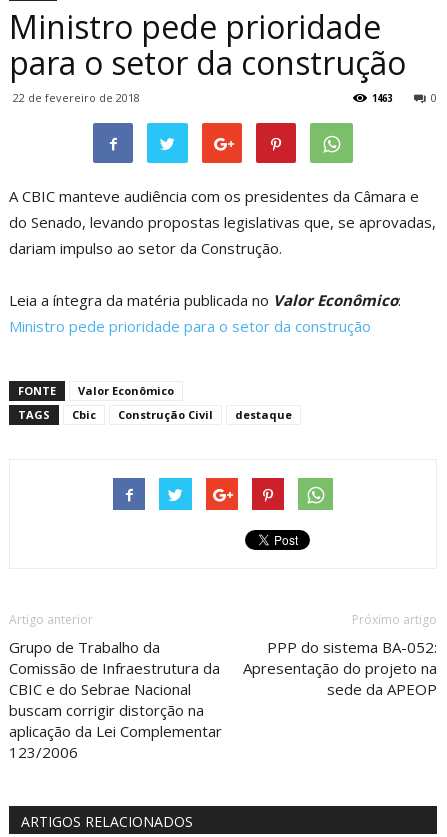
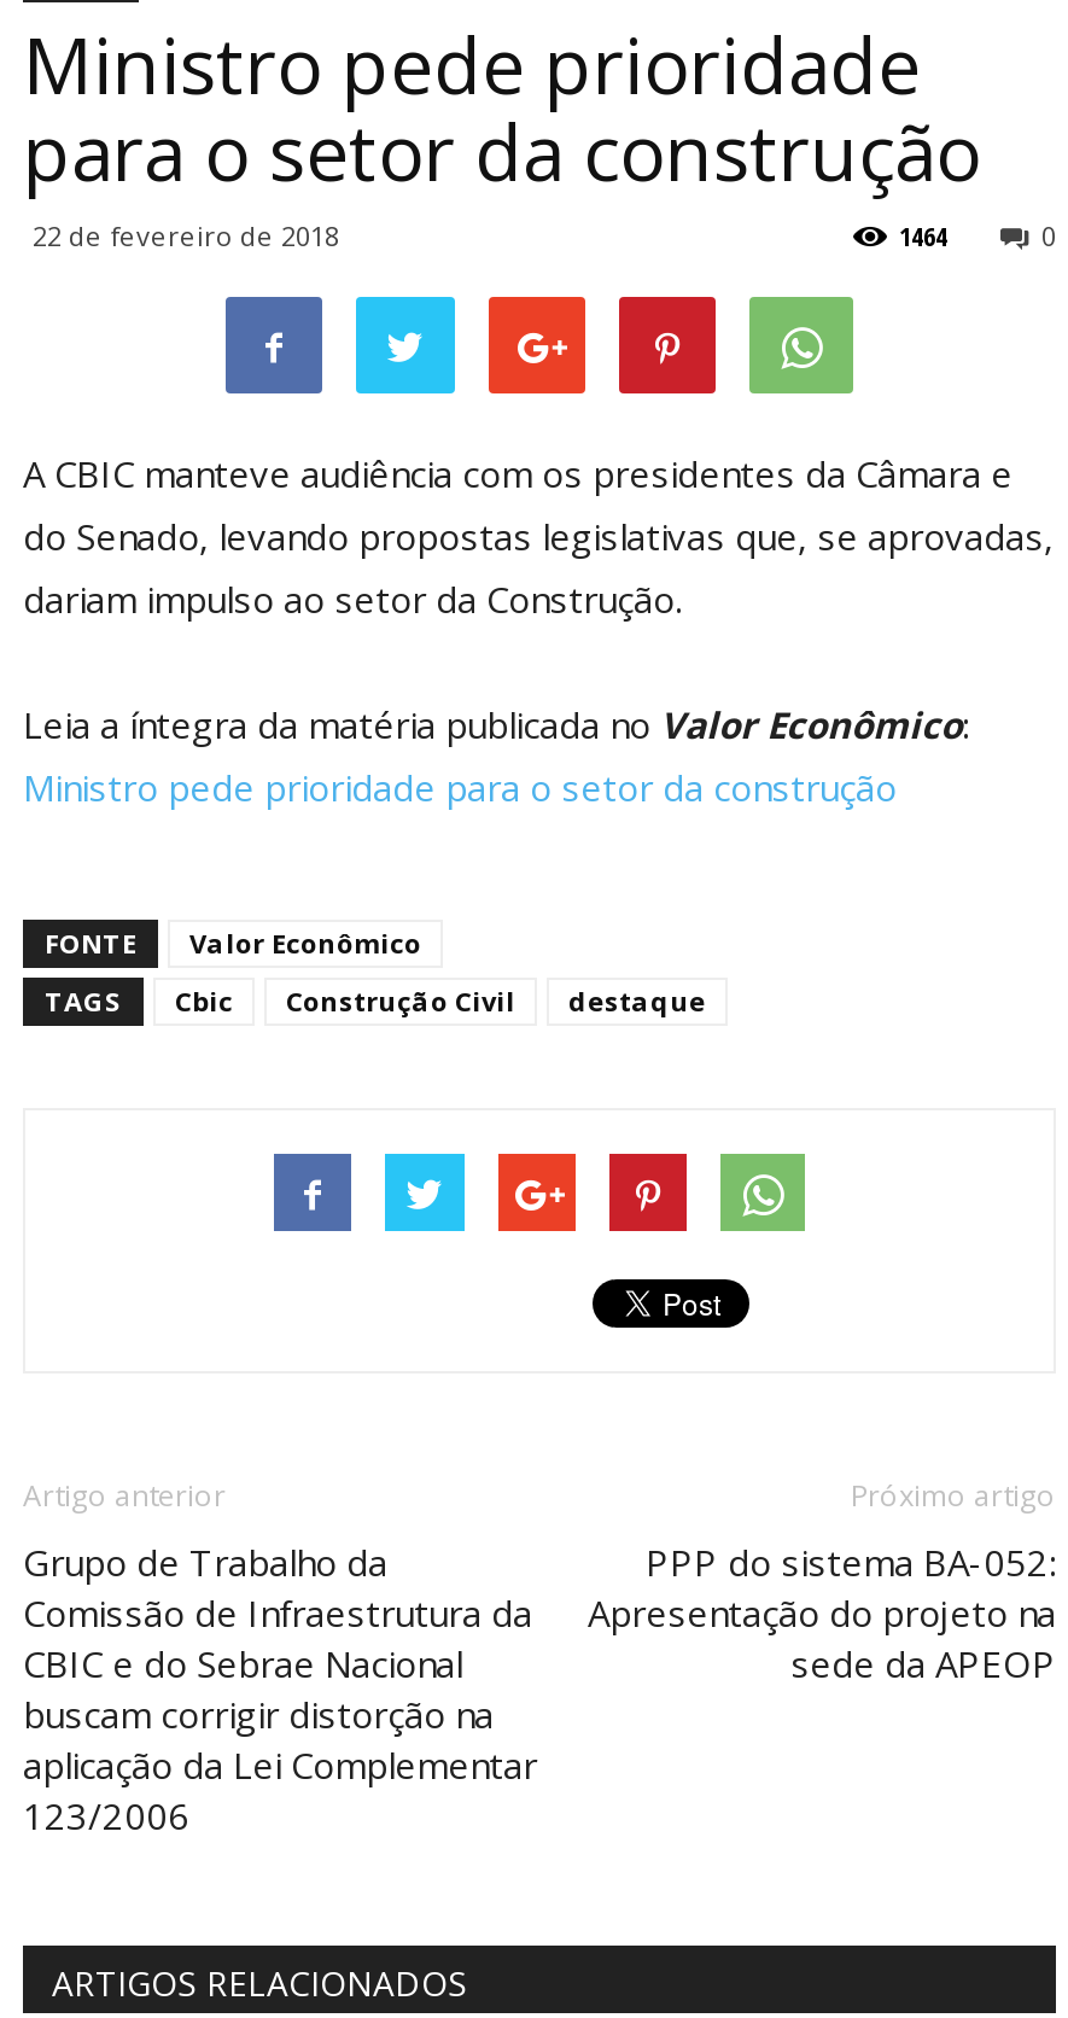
[372,90,392,105] 1463 -> [899,217,947,253] 1464

